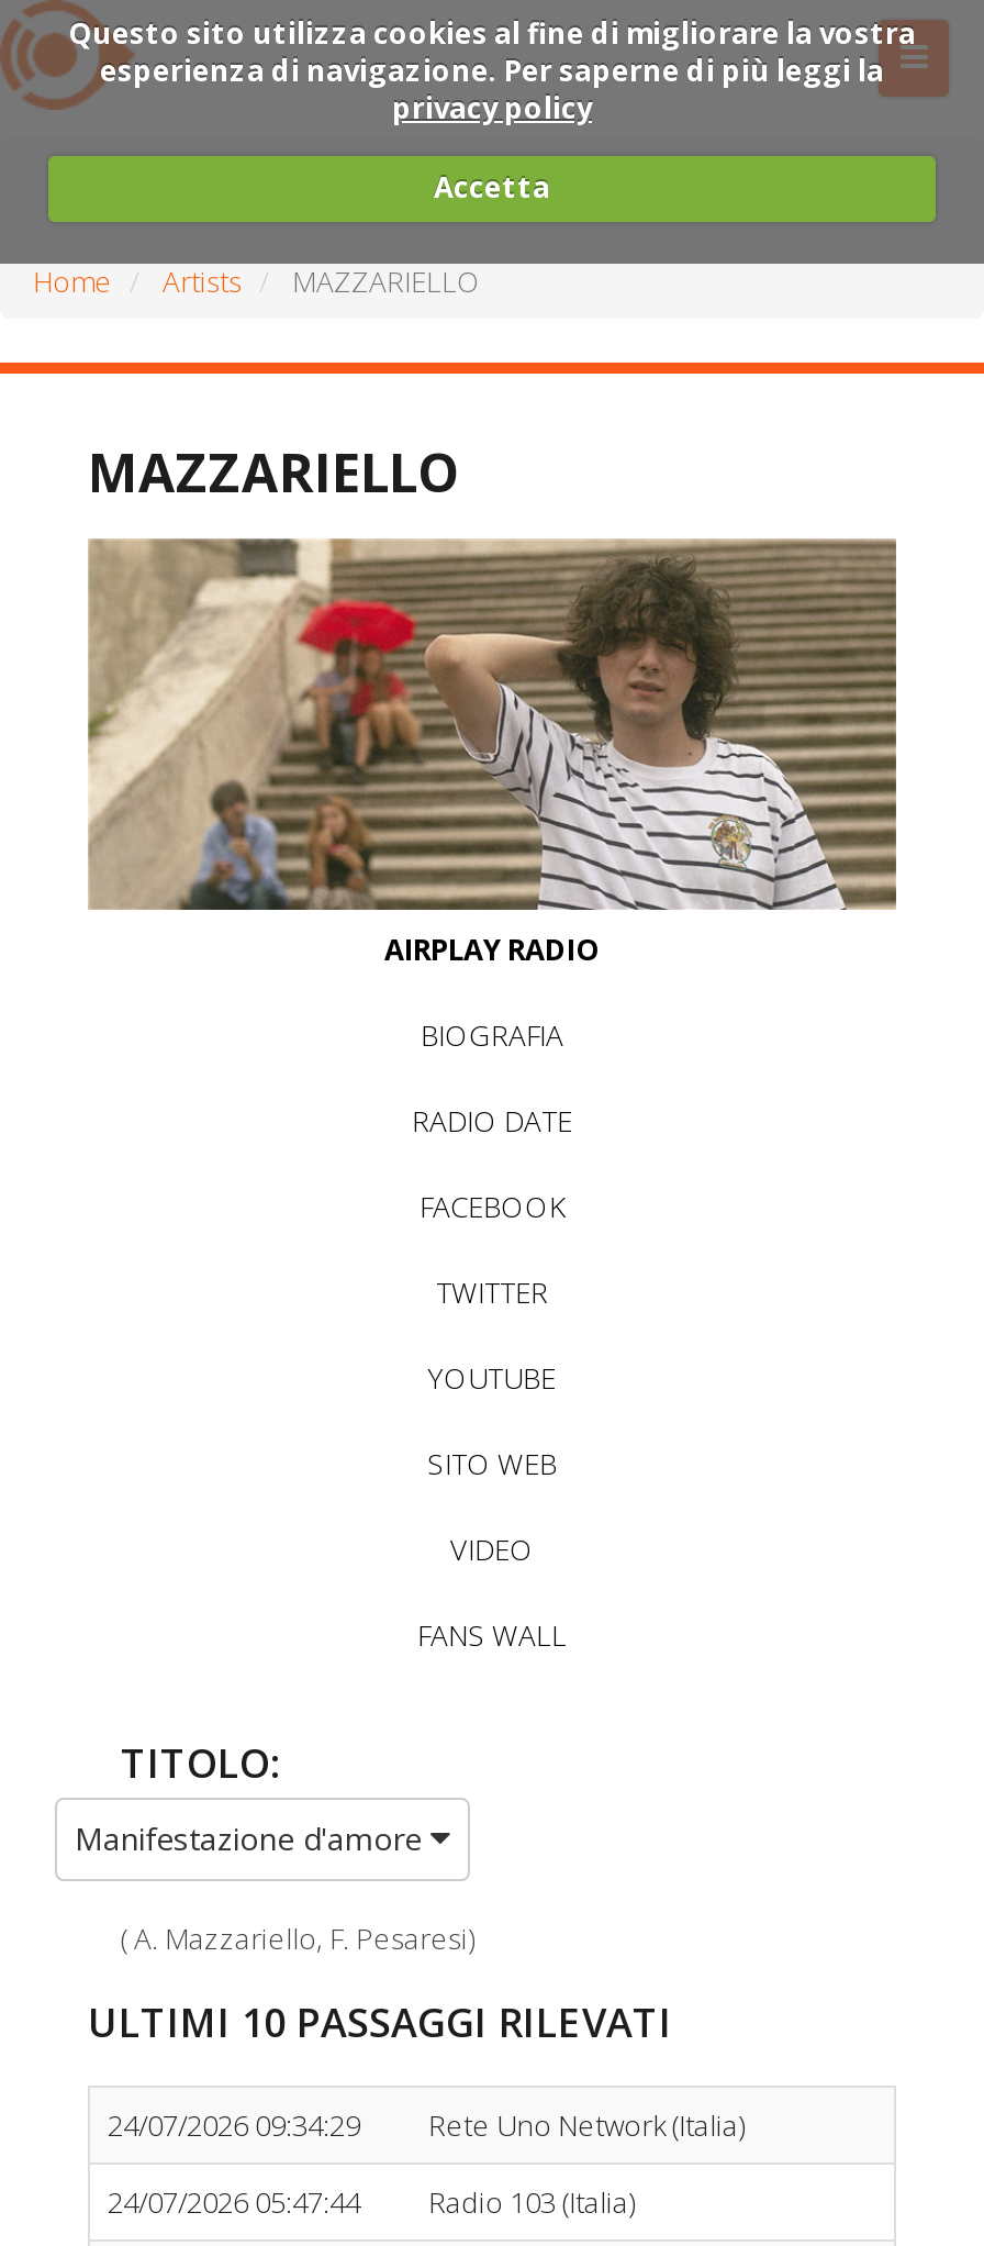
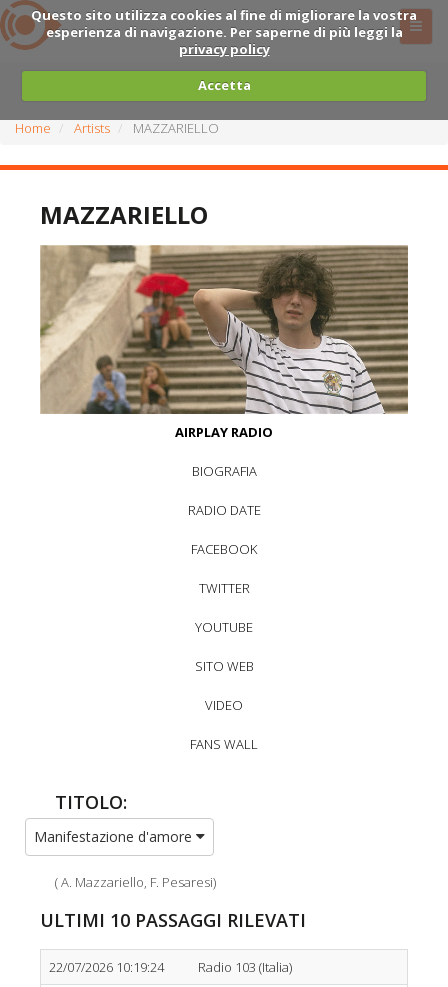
[108,2105,745,2221] 24/07/2026 09:34:29 | Rete Uno Network (Italia) | 24/07/2026 05:47:44 -> [49,958,164,976] 22/07/2026 10:19:24

